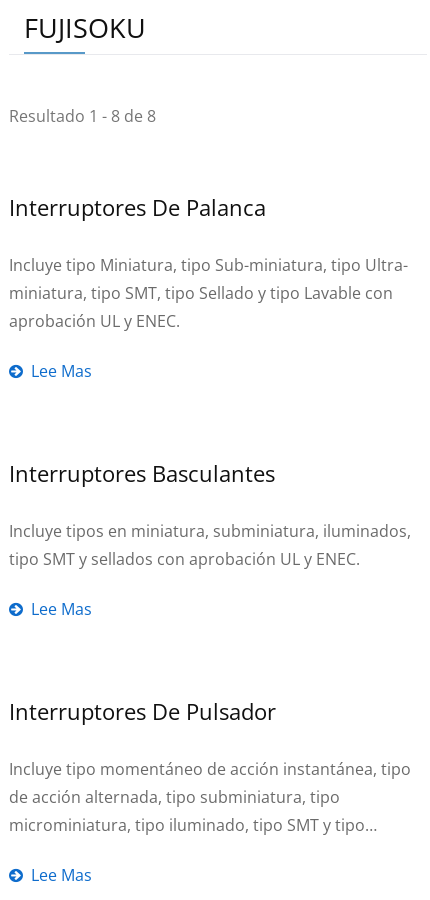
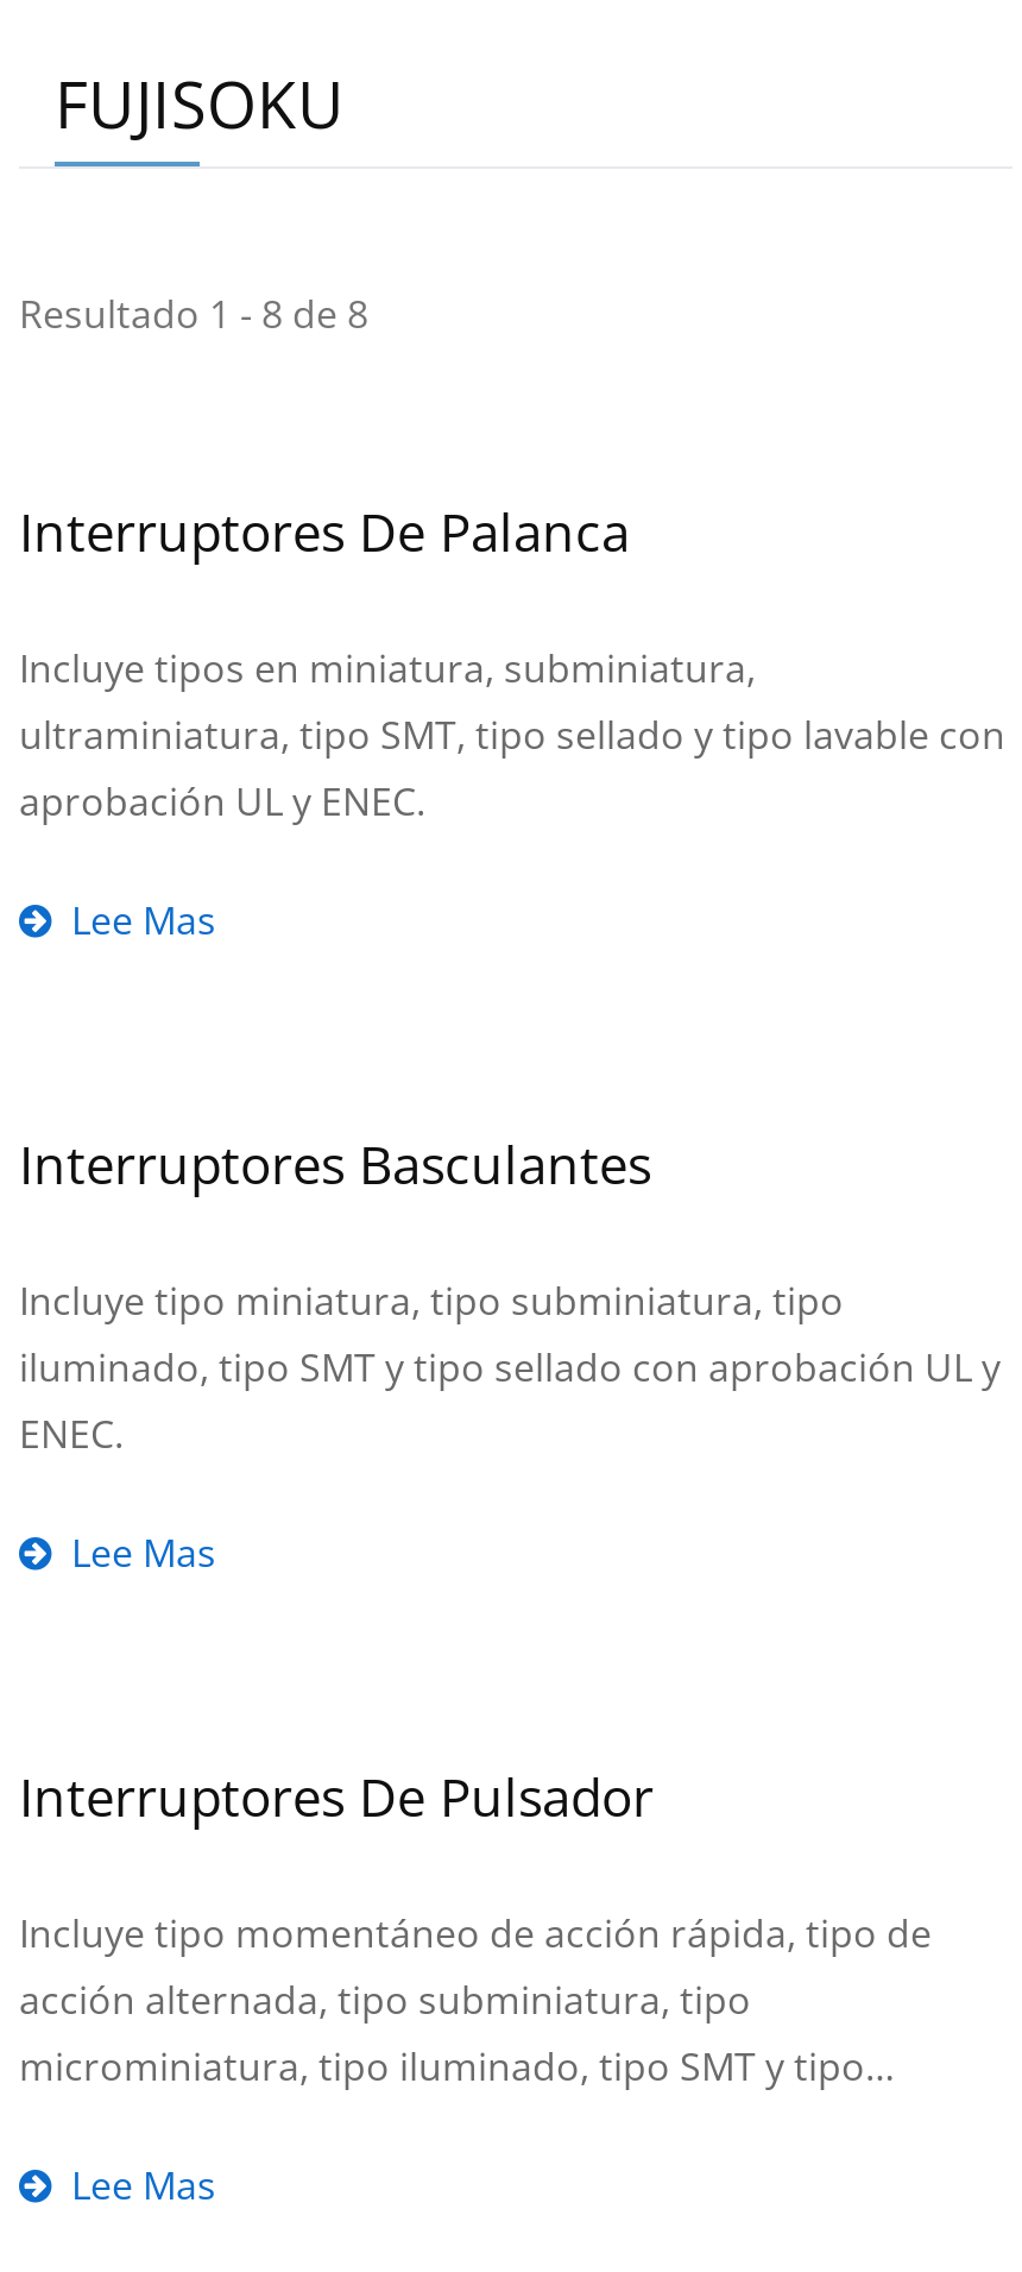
[9,254,408,304] Incluye tipo Miniatura, tipo Sub-miniatura, tipo Ultra- | miniatura, tipo SMT, tipo Sellado y tipo Lavable con -> [19,642,1005,761] Incluye tipos en miniatura, subminiatura, | ultraminiatura, tipo SMT, tipo sellado y tipo lavable con
[9,520,411,570] Incluye tipos en miniatura, subminiatura, iluminados, | tipo SMT y sellados con aprobación UL y ENEC. -> [19,1275,1001,1460] Incluye tipo miniatura, tipo subminiatura, tipo | iluminado, tipo SMT y tipo sellado con aprobación UL y | ENEC.
[9,758,411,808] Incluye tipo momentáneo de acción instantánea, tipo | de acción alternada, tipo subminiatura, tipo -> [19,1907,932,2026] Incluye tipo momentáneo de acción rápida, tipo de | acción alternada, tipo subminiatura, tipo

